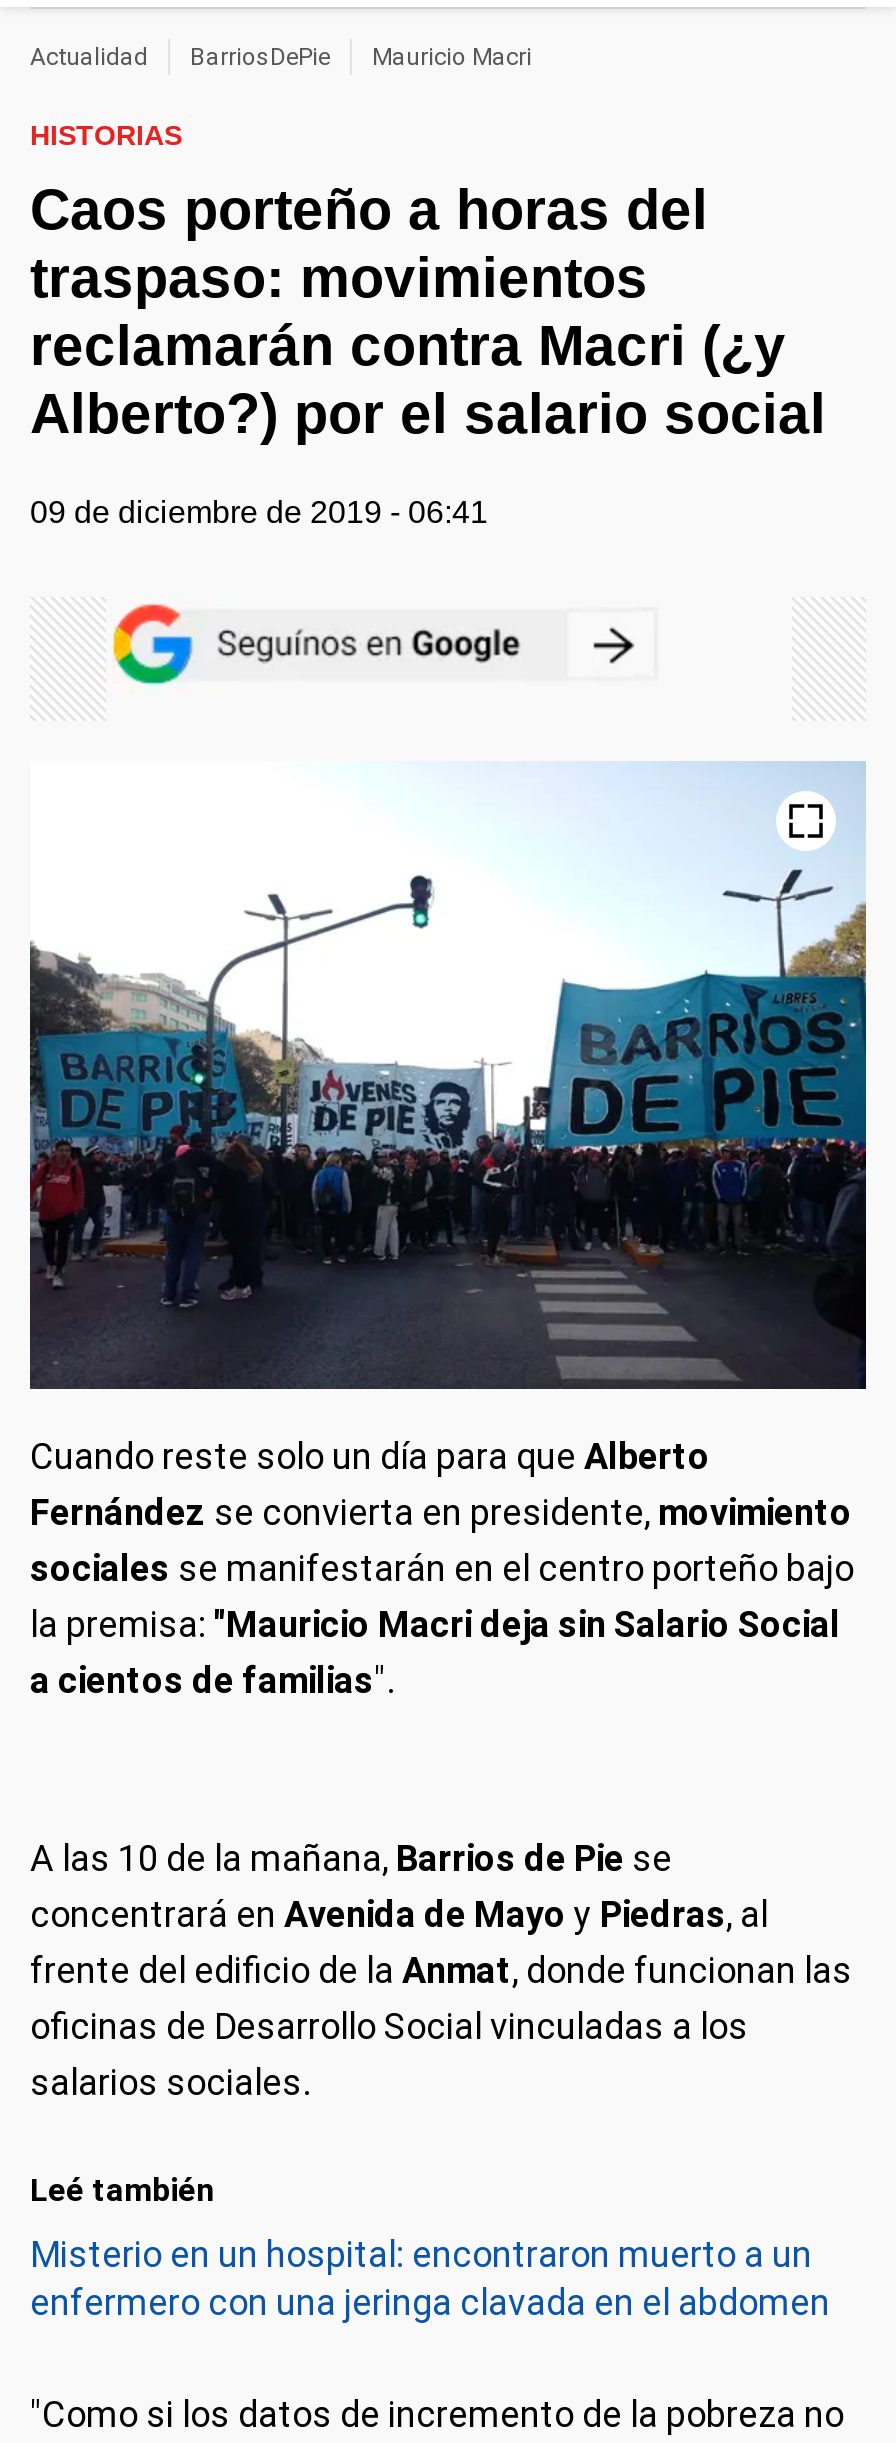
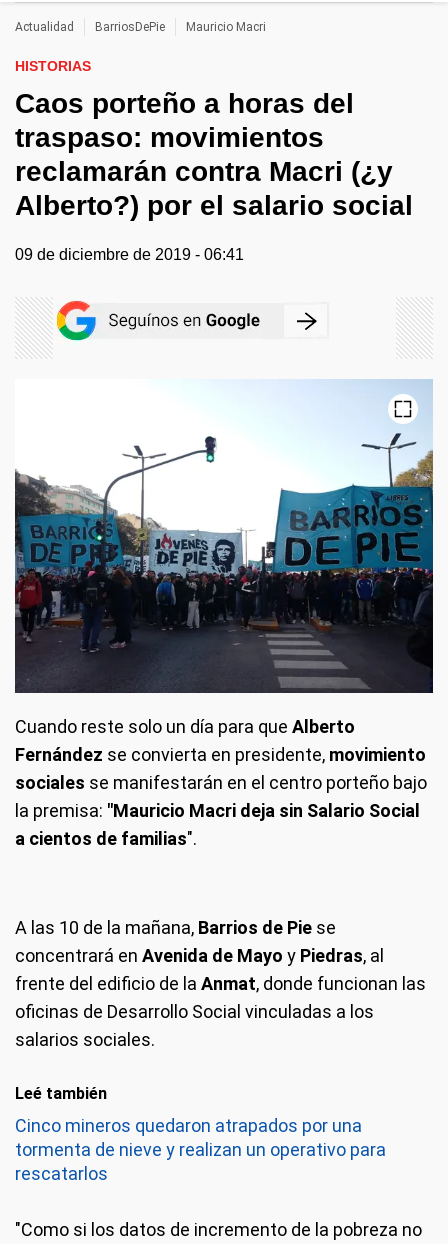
[30,2232,830,2322] Misterio en un hospital: encontraron muerto a un | enfermero con una jeringa clavada en el abdomen -> [15,1114,386,1183] Cinco mineros quedaron atrapados por una | tormenta de nieve y realizan un operativo para | rescatarlos

